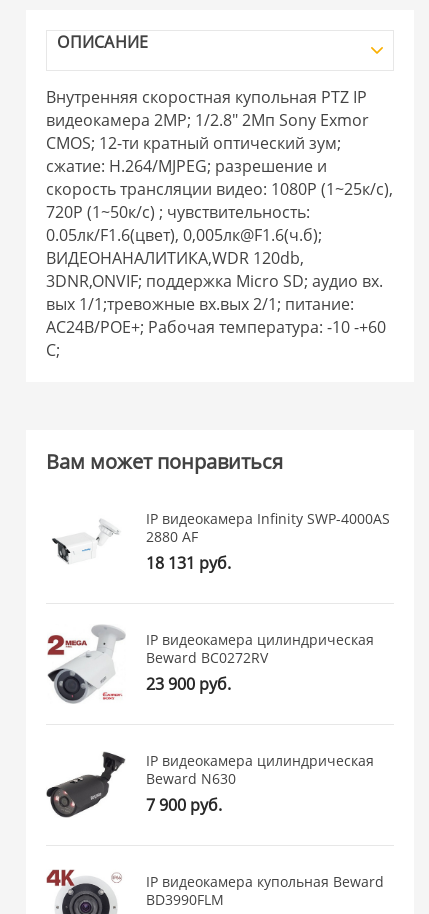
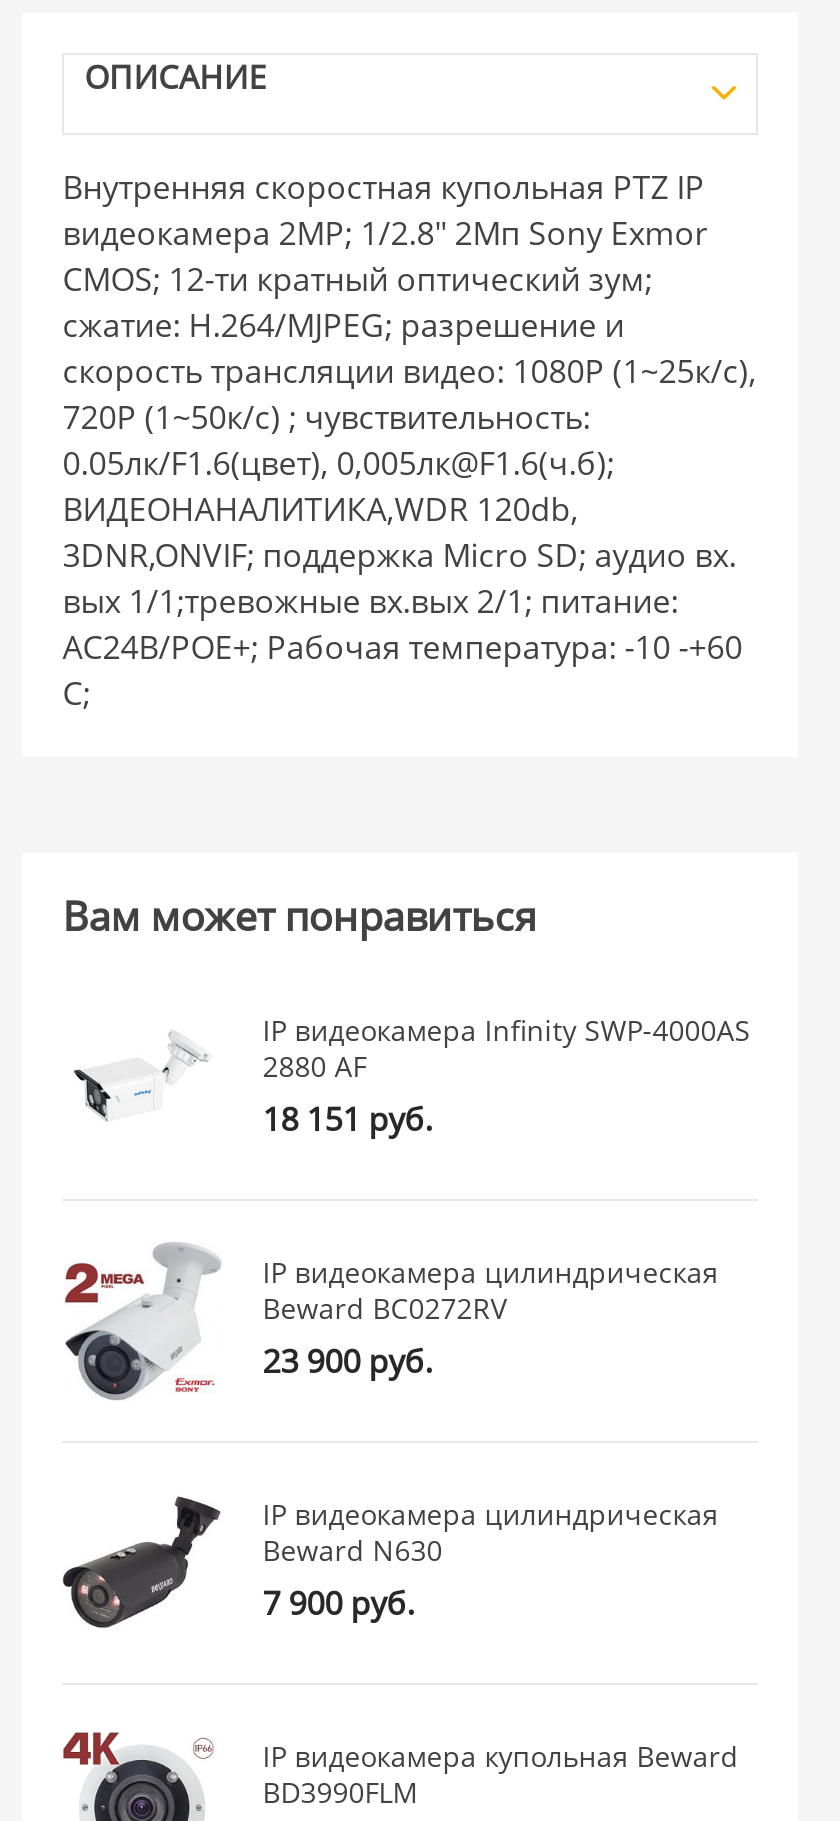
[146,552,231,574] 18 131 руб. -> [262,1097,432,1141] 18 151 руб.

